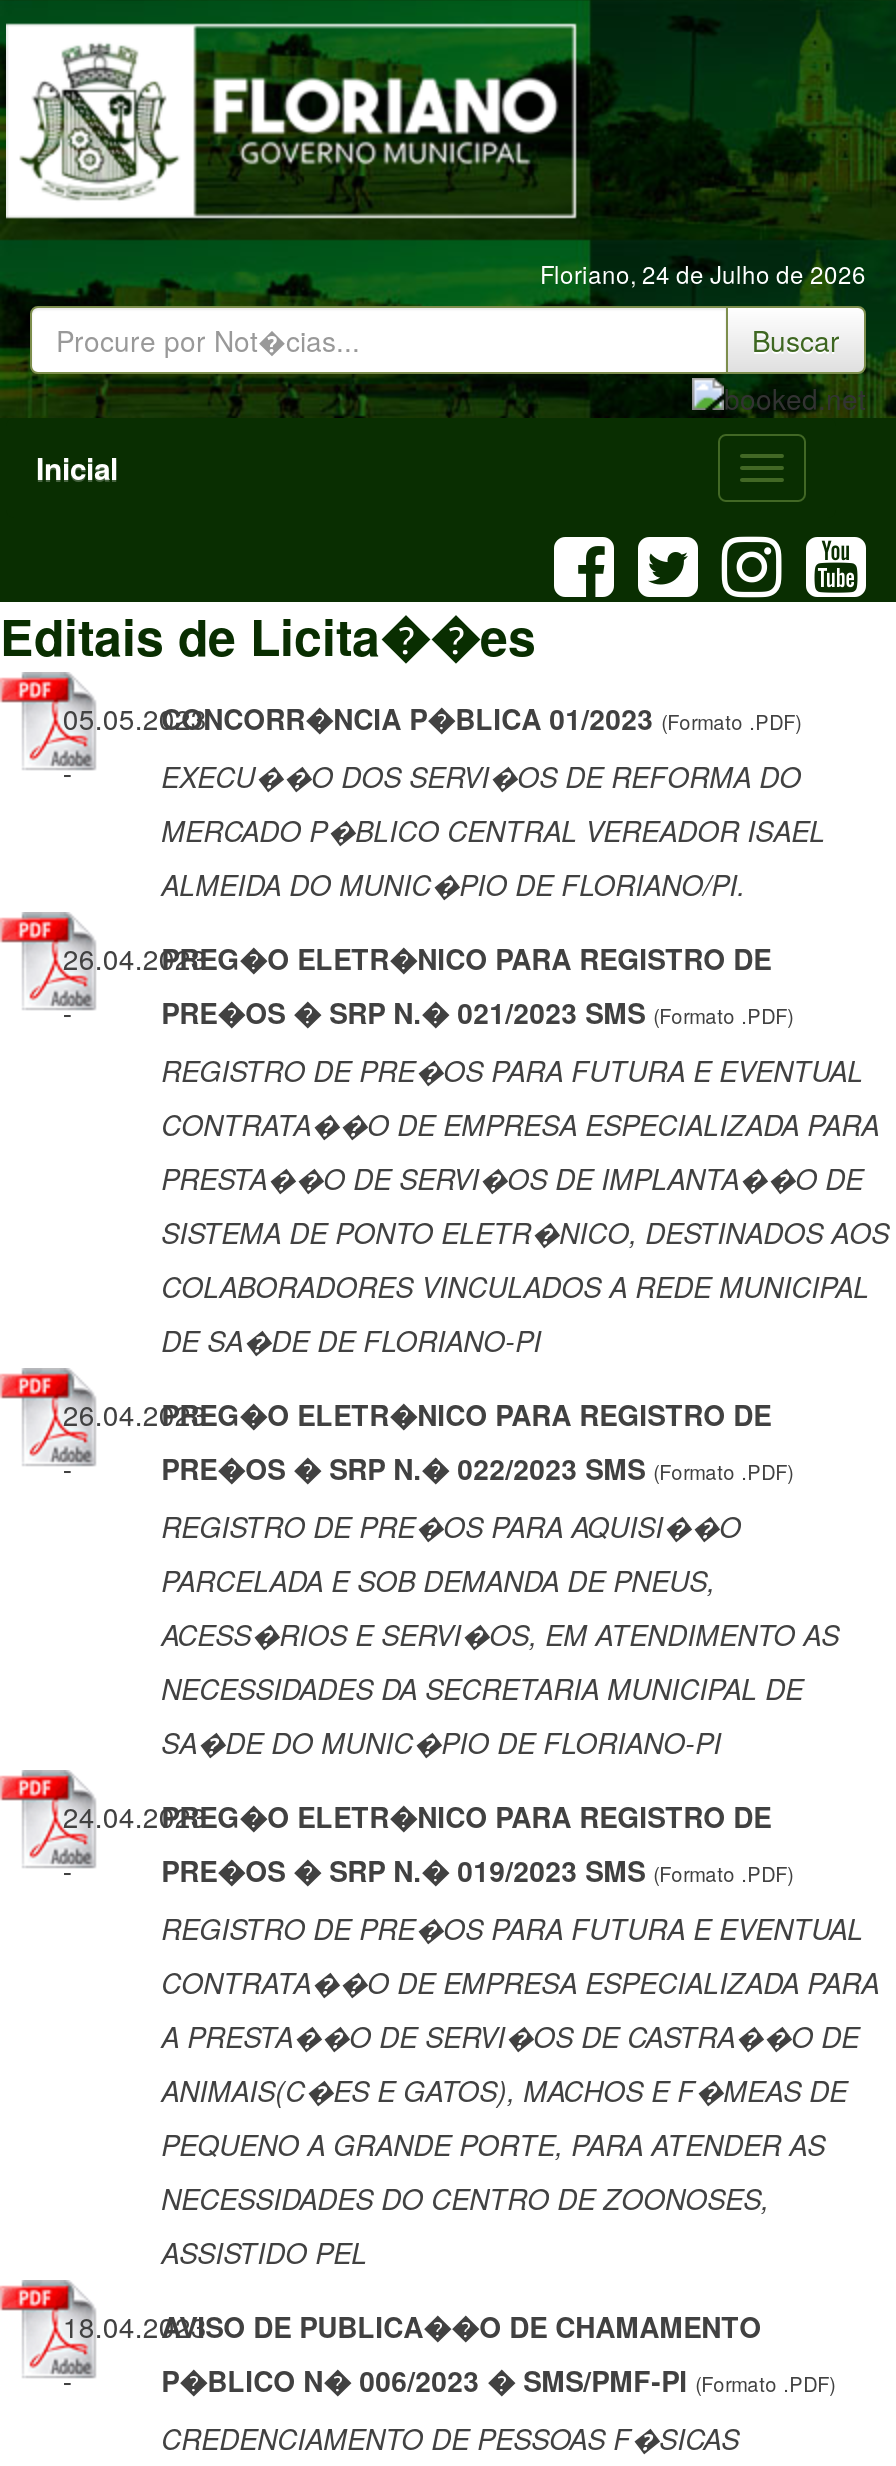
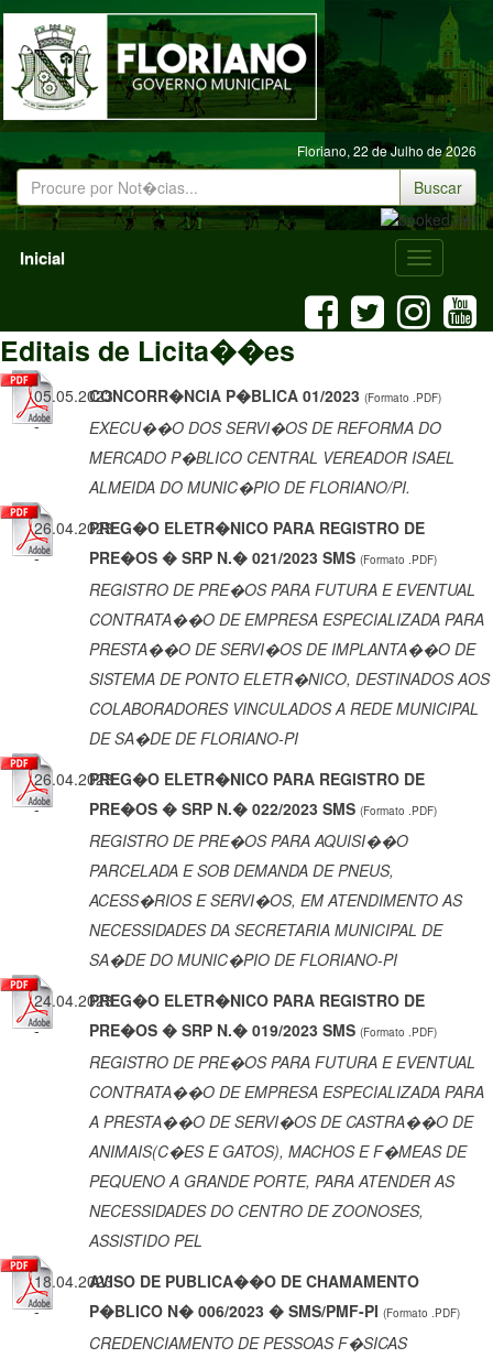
[540,256,866,290] Floriano, 24 de Julho de 2026 -> [297,141,476,160] Floriano, 22 de Julho de 2026

